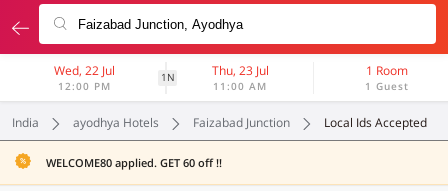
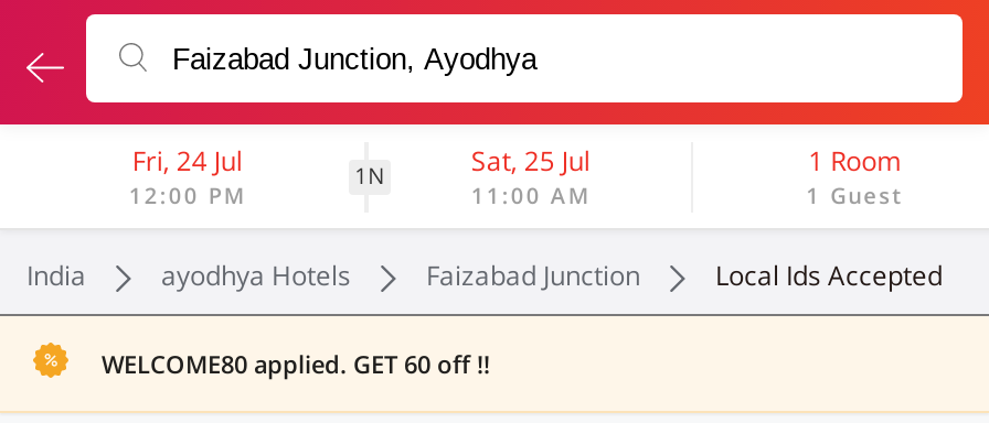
[54,62,115,79] Wed, 22 Jul -> [132,142,243,180] Fri, 24 Jul
[212,62,269,79] Thu, 23 Jul -> [471,142,590,180] Sat, 25 Jul

